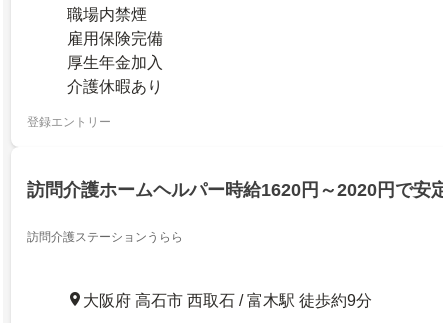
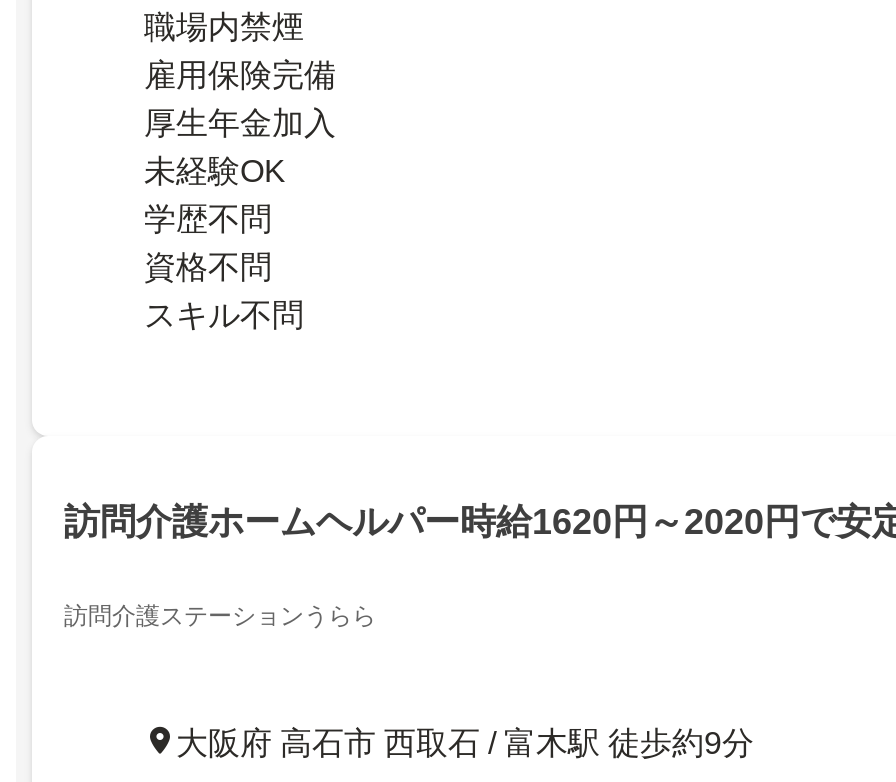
[27,78,163,129] 介護休暇あり | 登録エントリー -> [144,153,304,331] 未経験OK | 学歴不問 | 資格不問 | スキル不問

